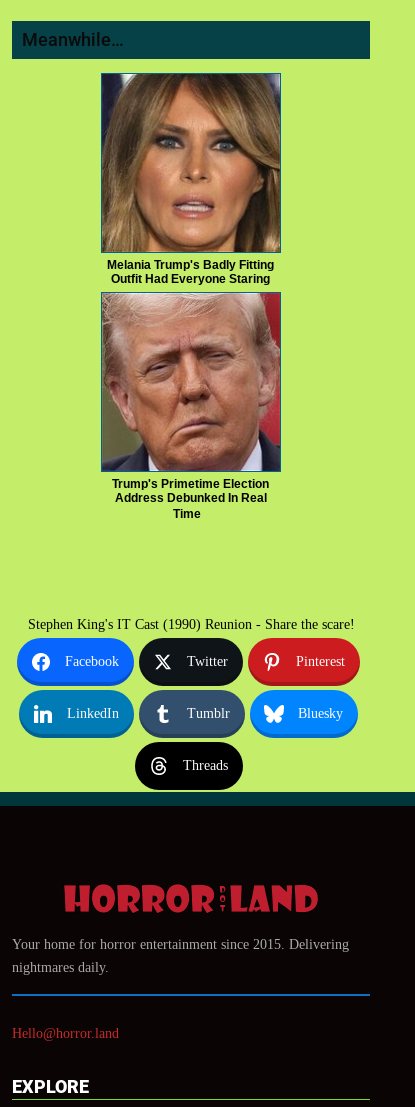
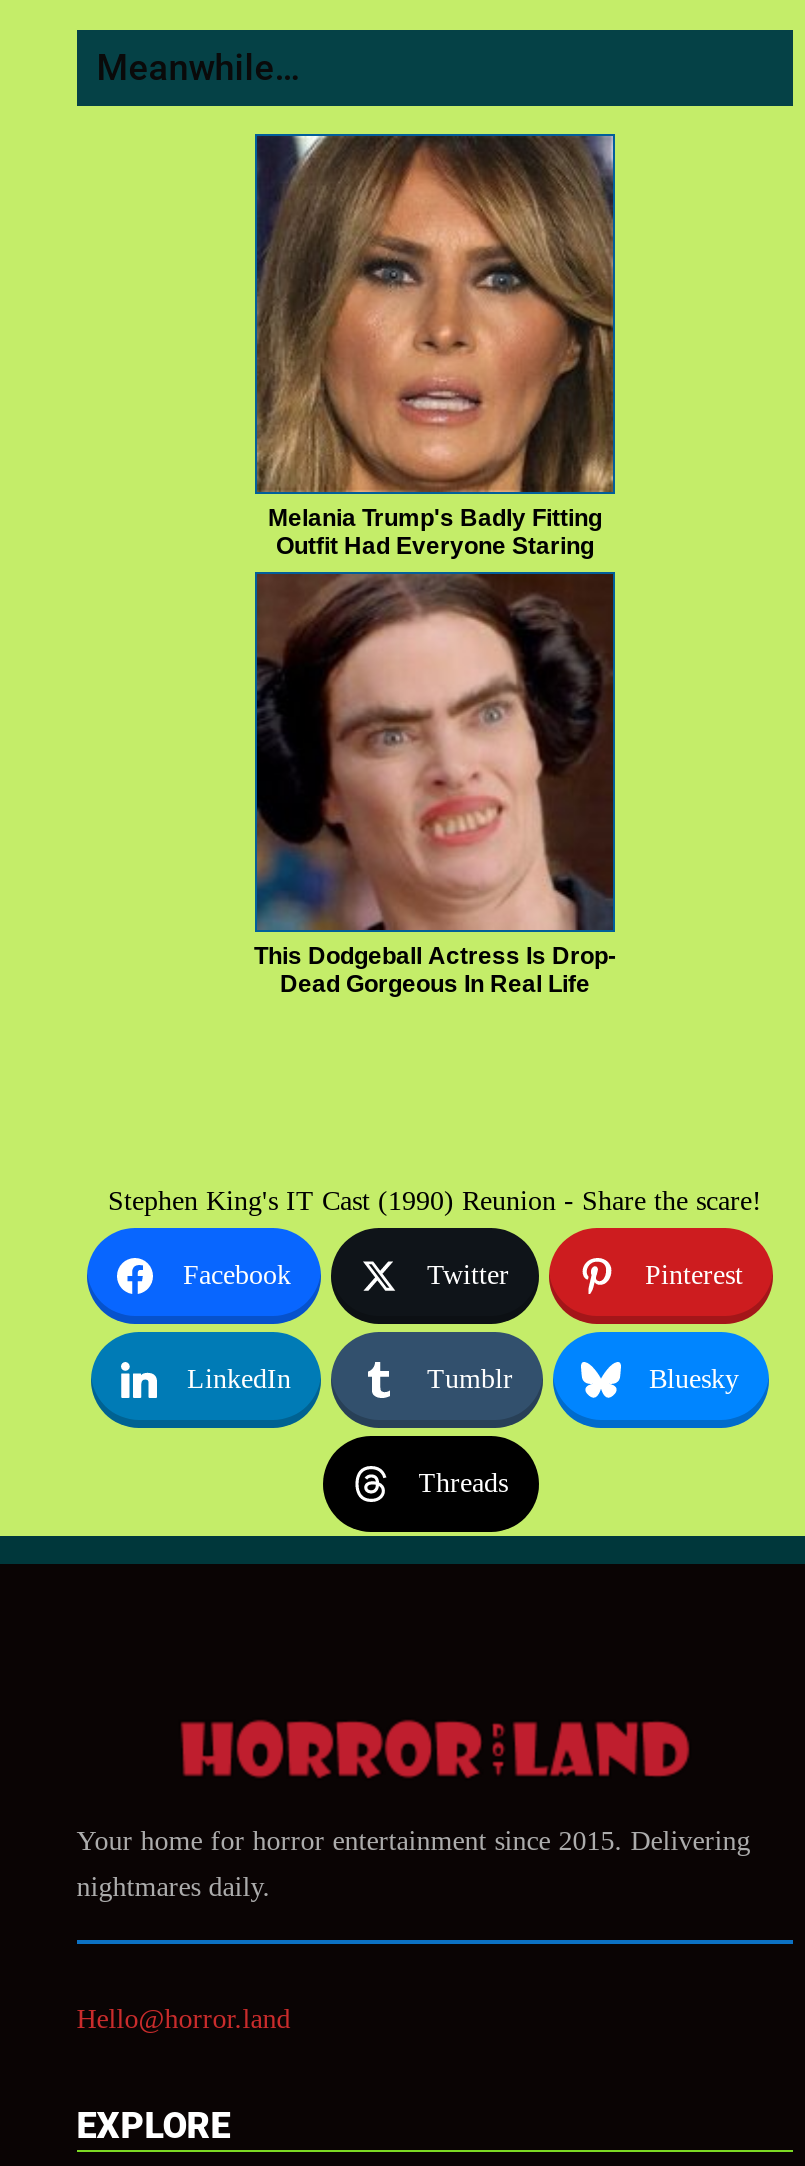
[101,292,281,521] [image] | Trump's Primetime Election | Address Debunked In Real | Time -> [254,572,616,999] [image] | This Dodgeball Actress Is Drop- | Dead Gorgeous In Real Life

